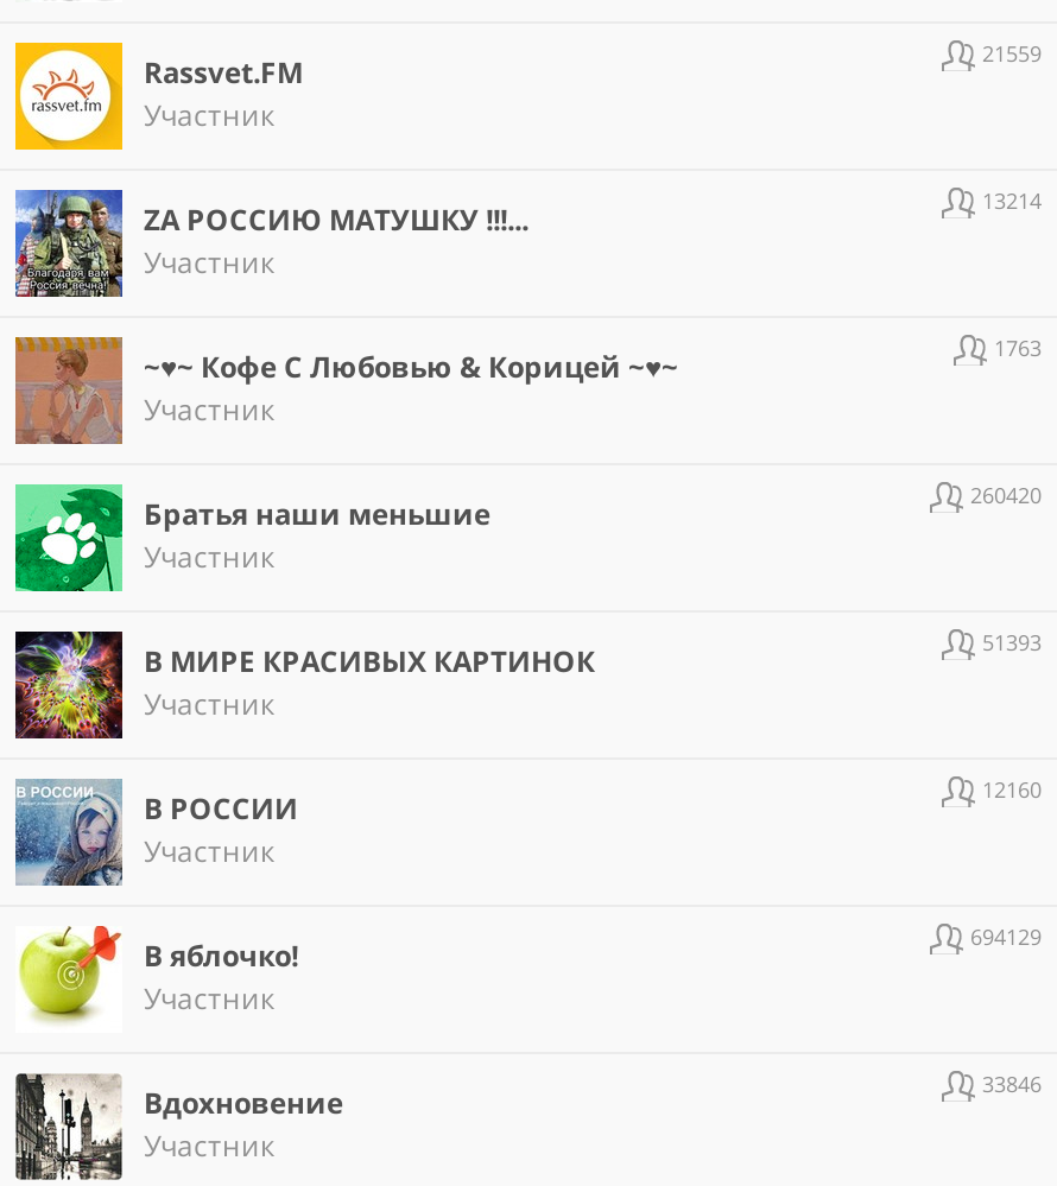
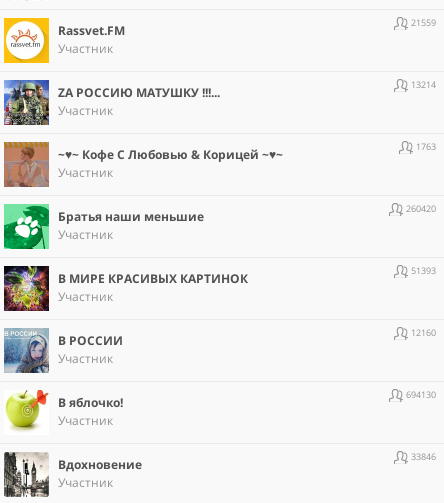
[970,921,1042,952] 694129 -> [406,388,436,401] 694130

